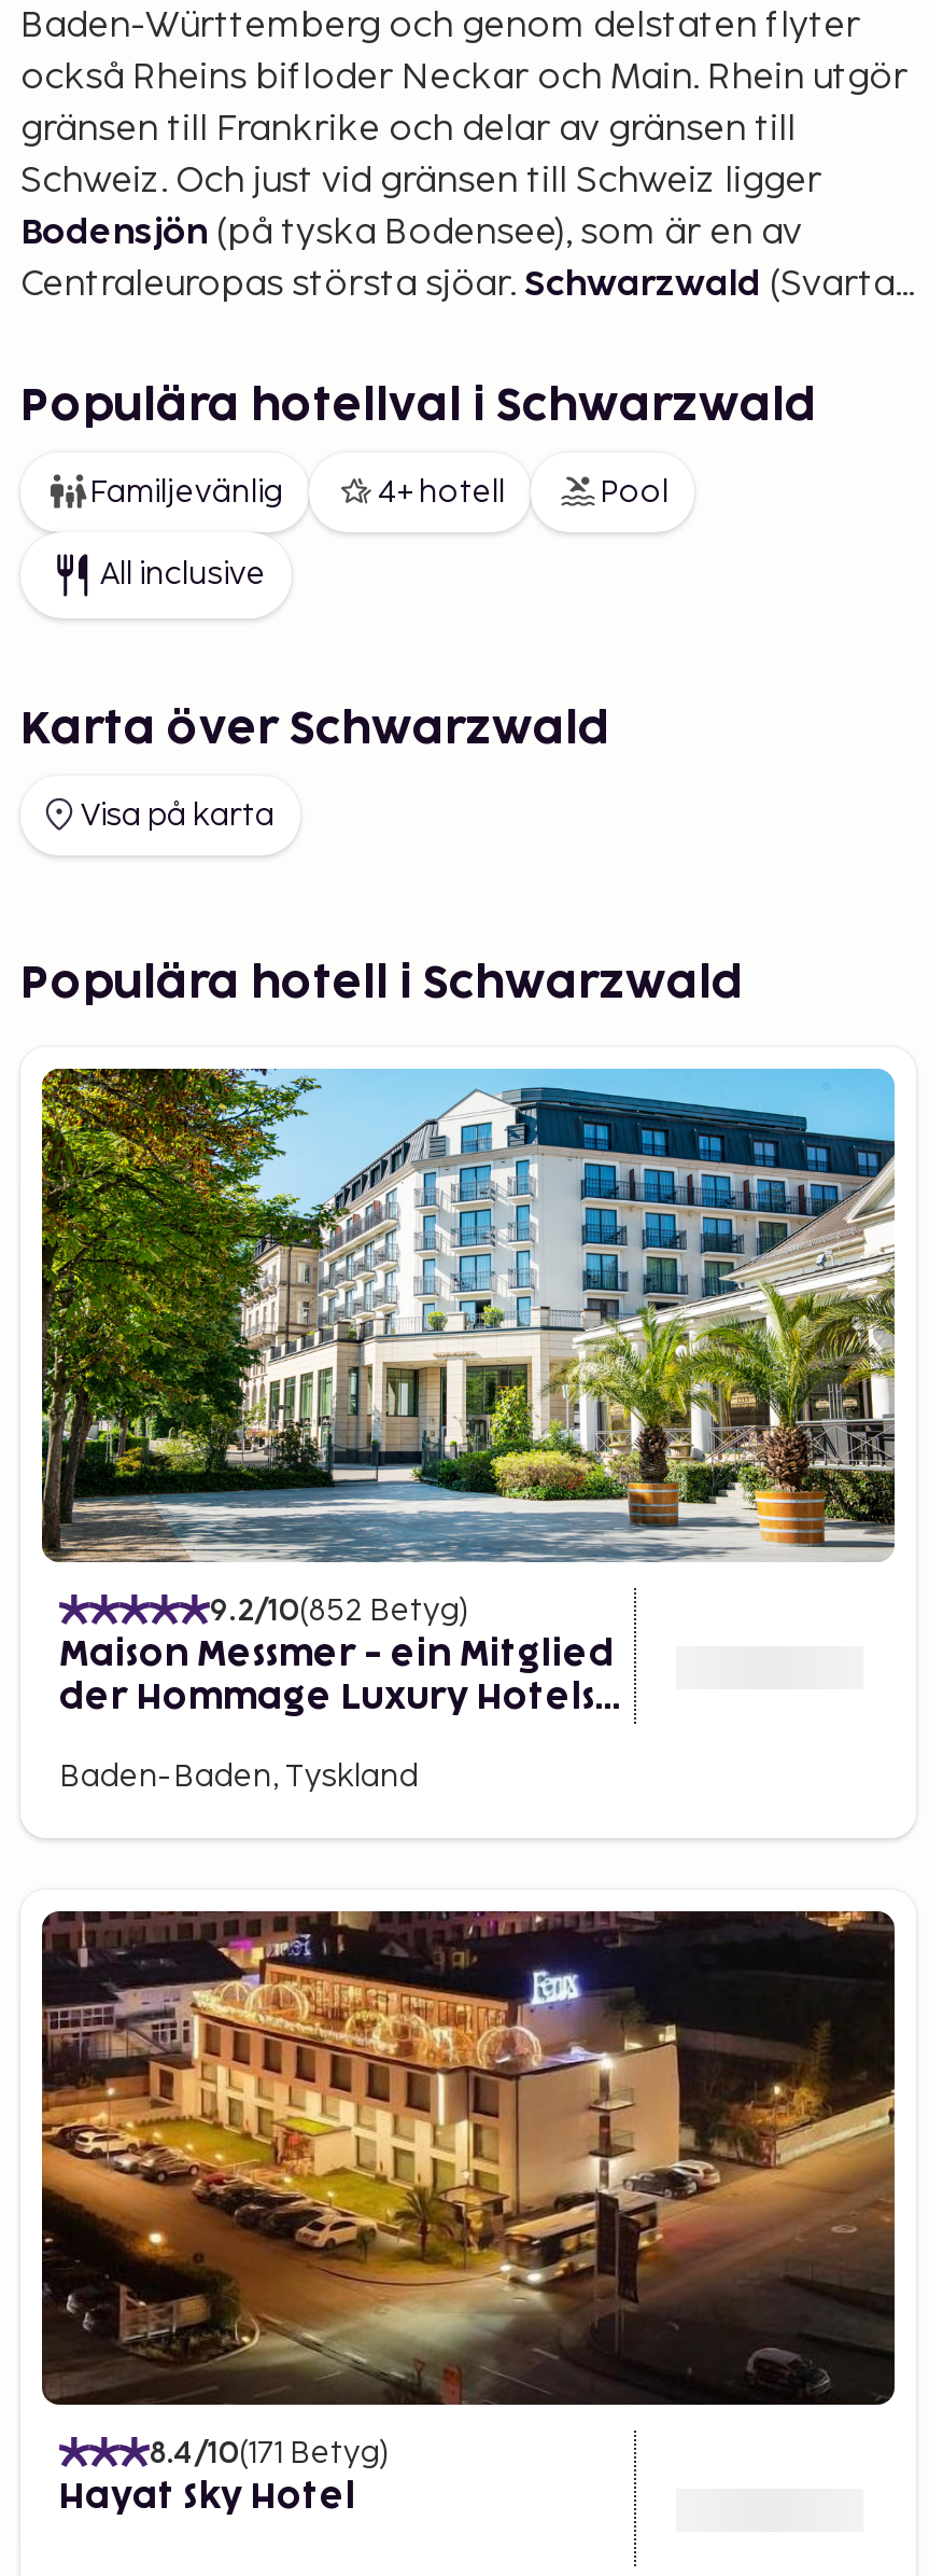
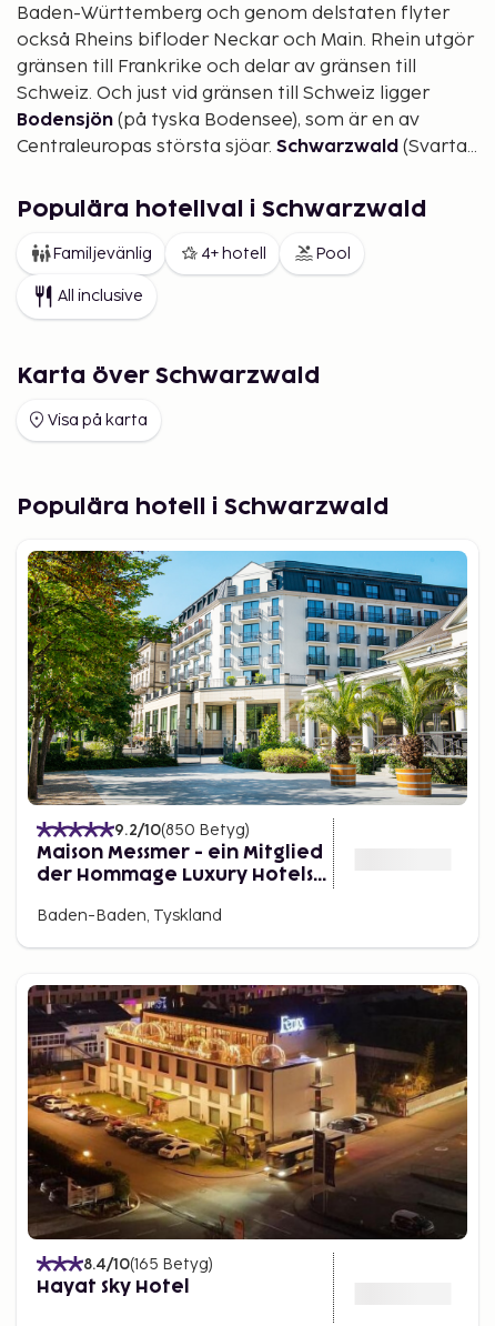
[210,1592,468,1629] 9.2/10(852 Betyg) -> [114,821,250,840] 9.2/10(850 Betyg)
[150,2435,389,2471] 8.4/10(171 Betyg) -> [83,1255,213,1274] 8.4/10(165 Betyg)

